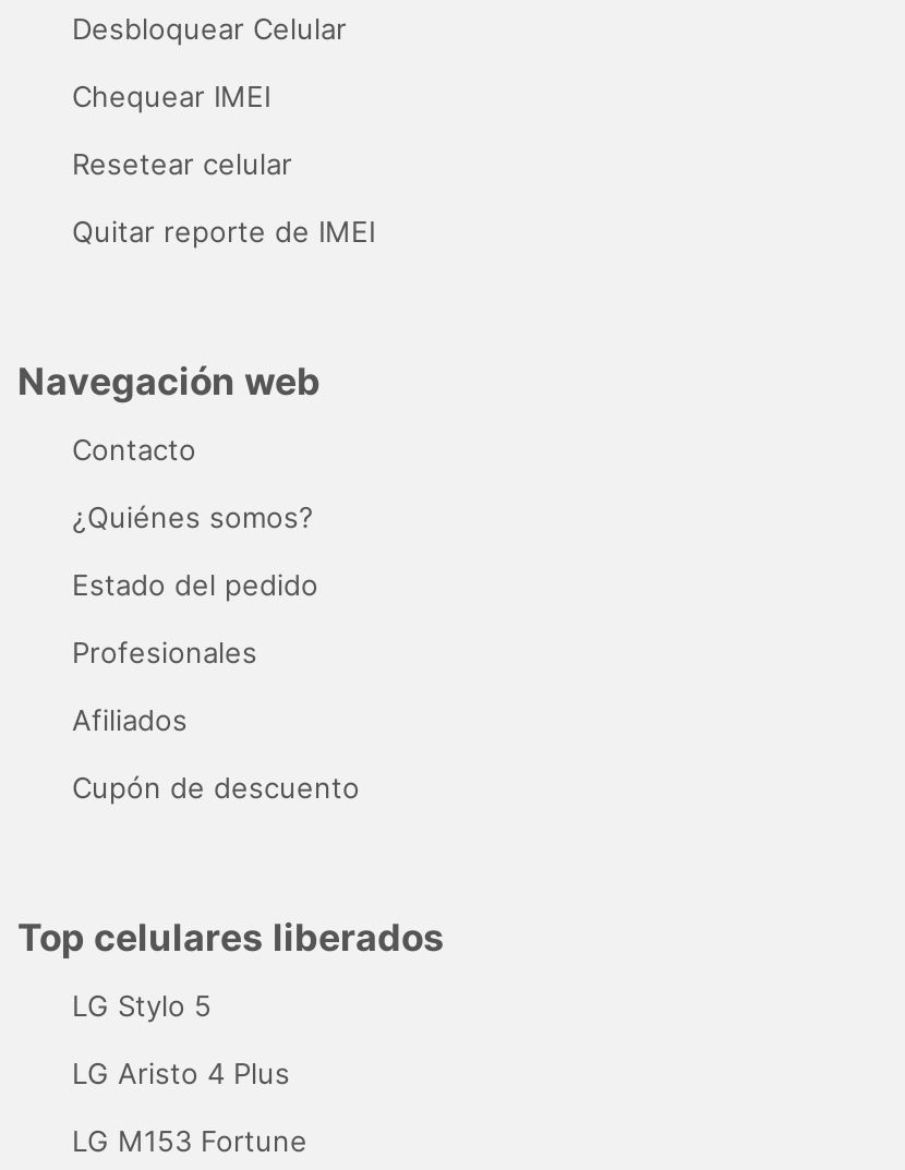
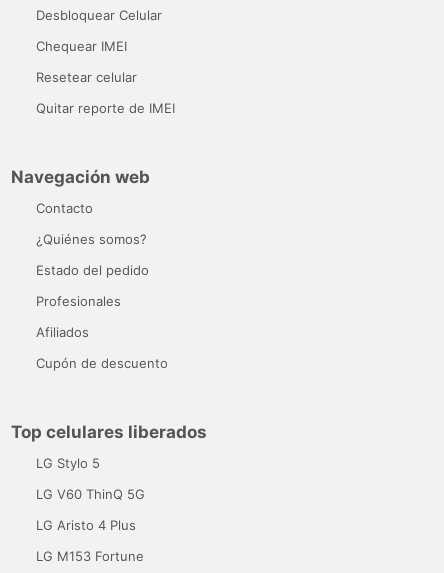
none -> [36,486,145,502] LG V60 ThinQ 5G

